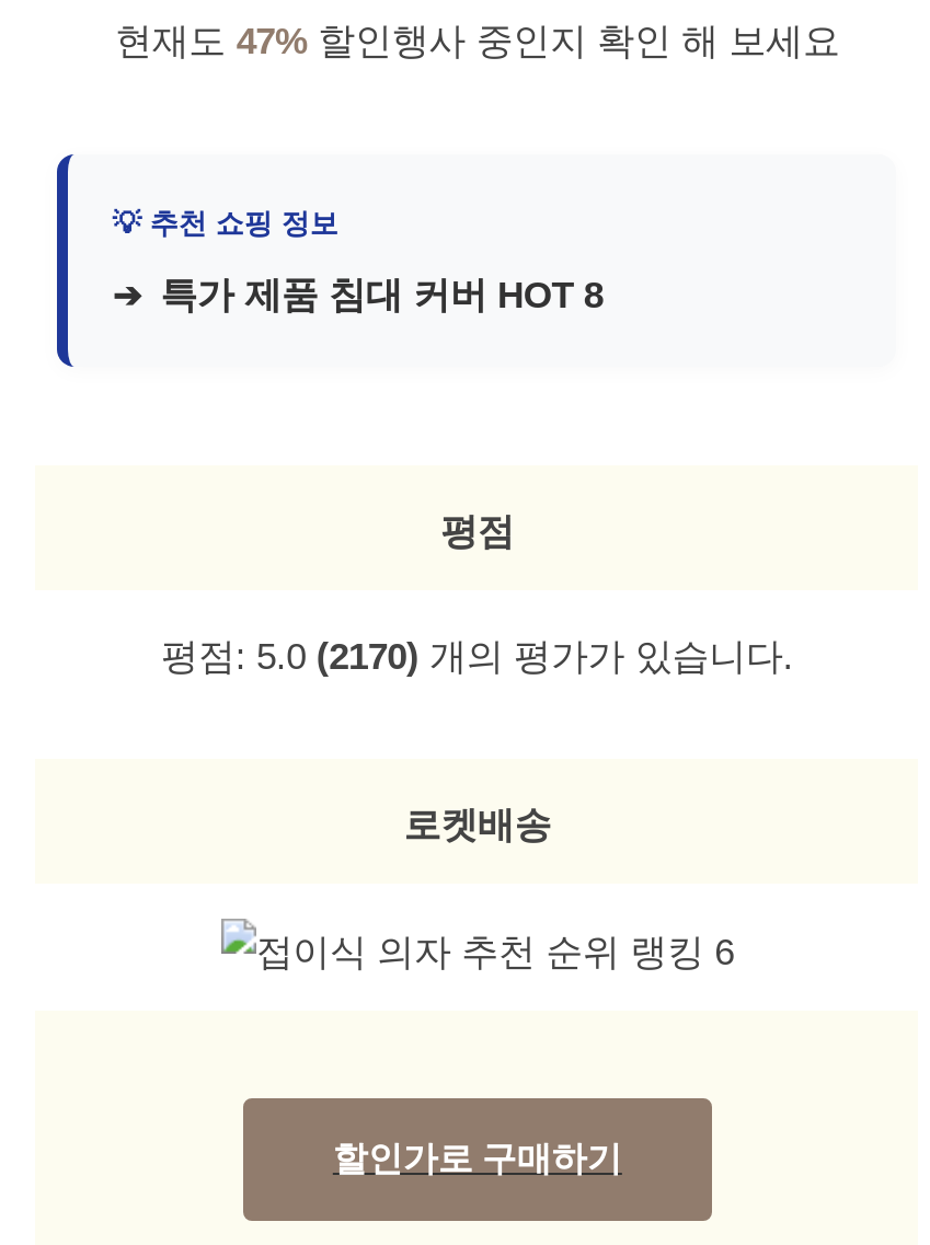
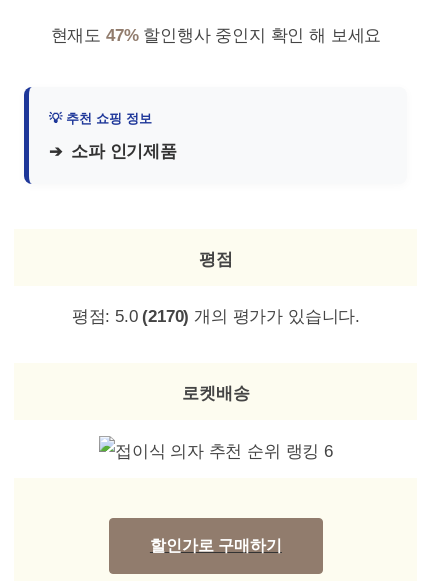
[160,275,603,316] 특가 제품 침대 커버 HOT 8 -> [71,142,177,161] 소파 인기제품

